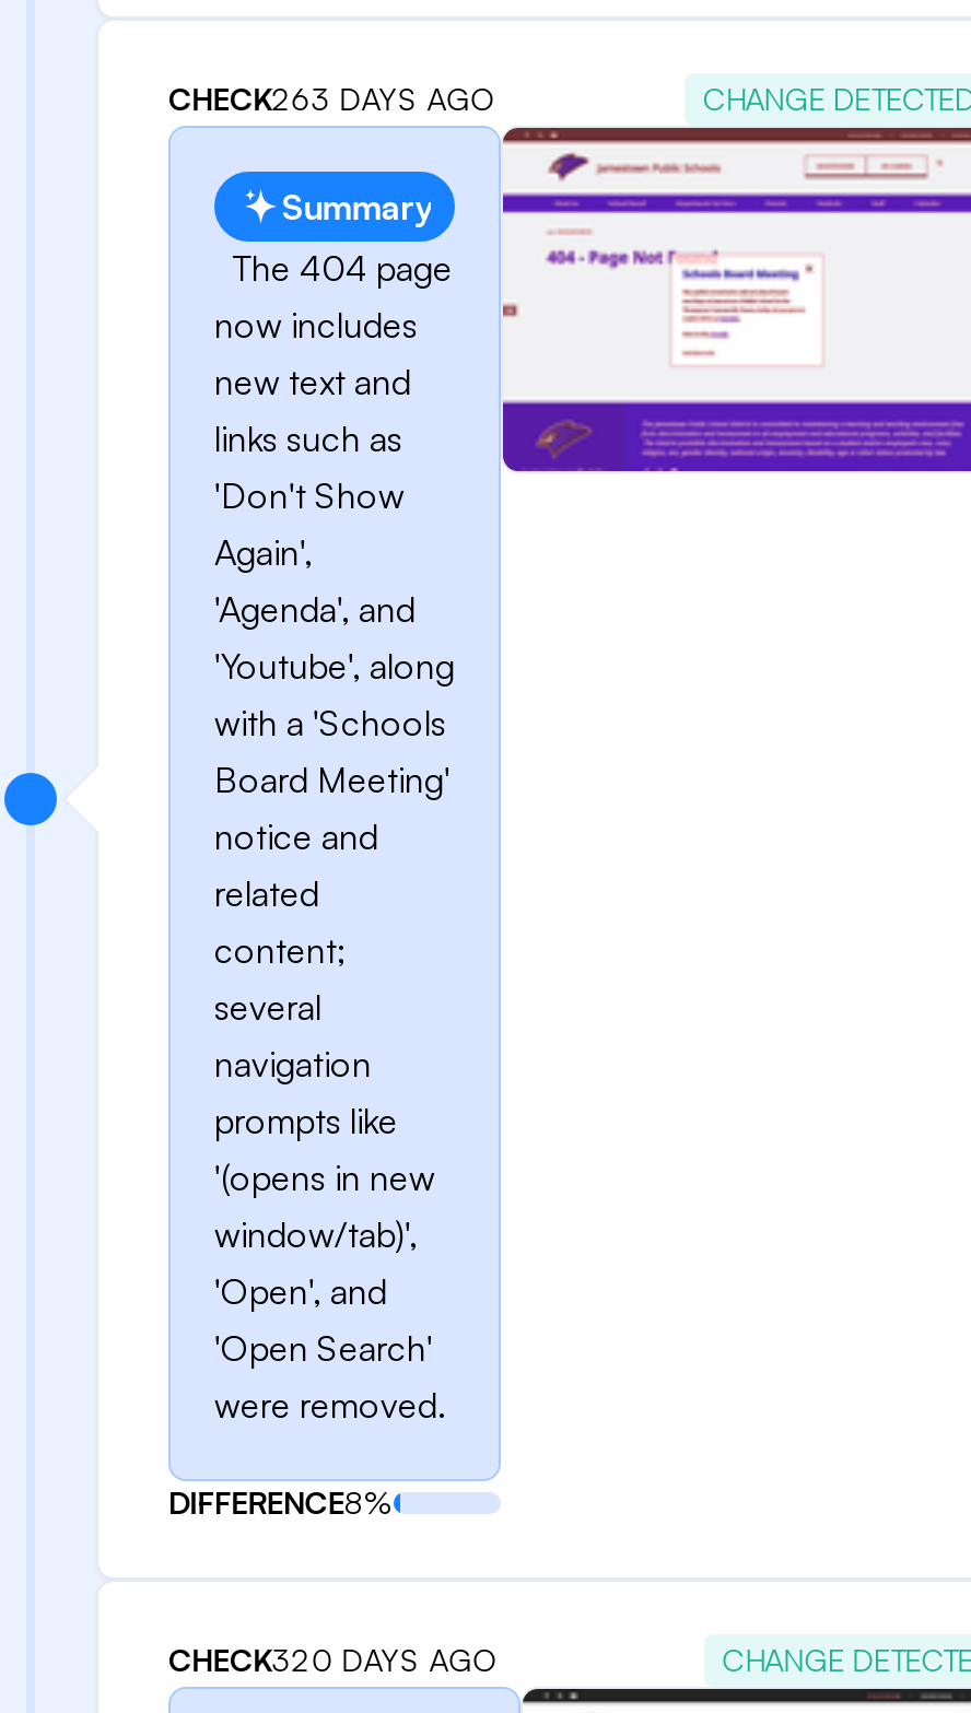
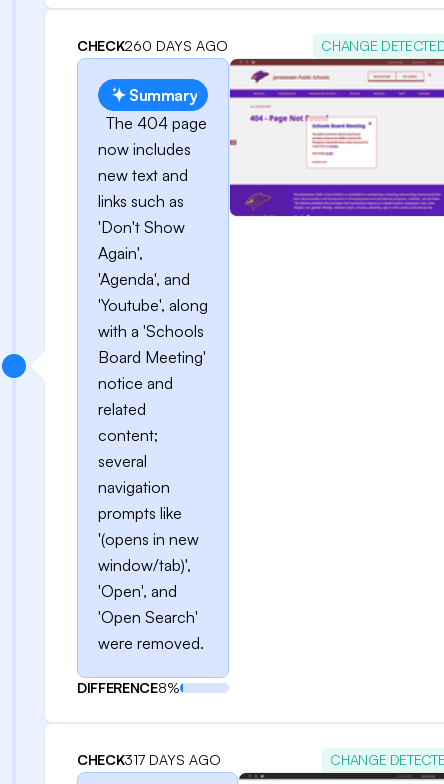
[168,80,497,117] CHECK263 DAYS AGO -> [77,37,228,54] CHECK260 DAYS AGO
[168,1641,499,1678] CHECK320 DAYS AGO -> [77,751,221,768] CHECK317 DAYS AGO

